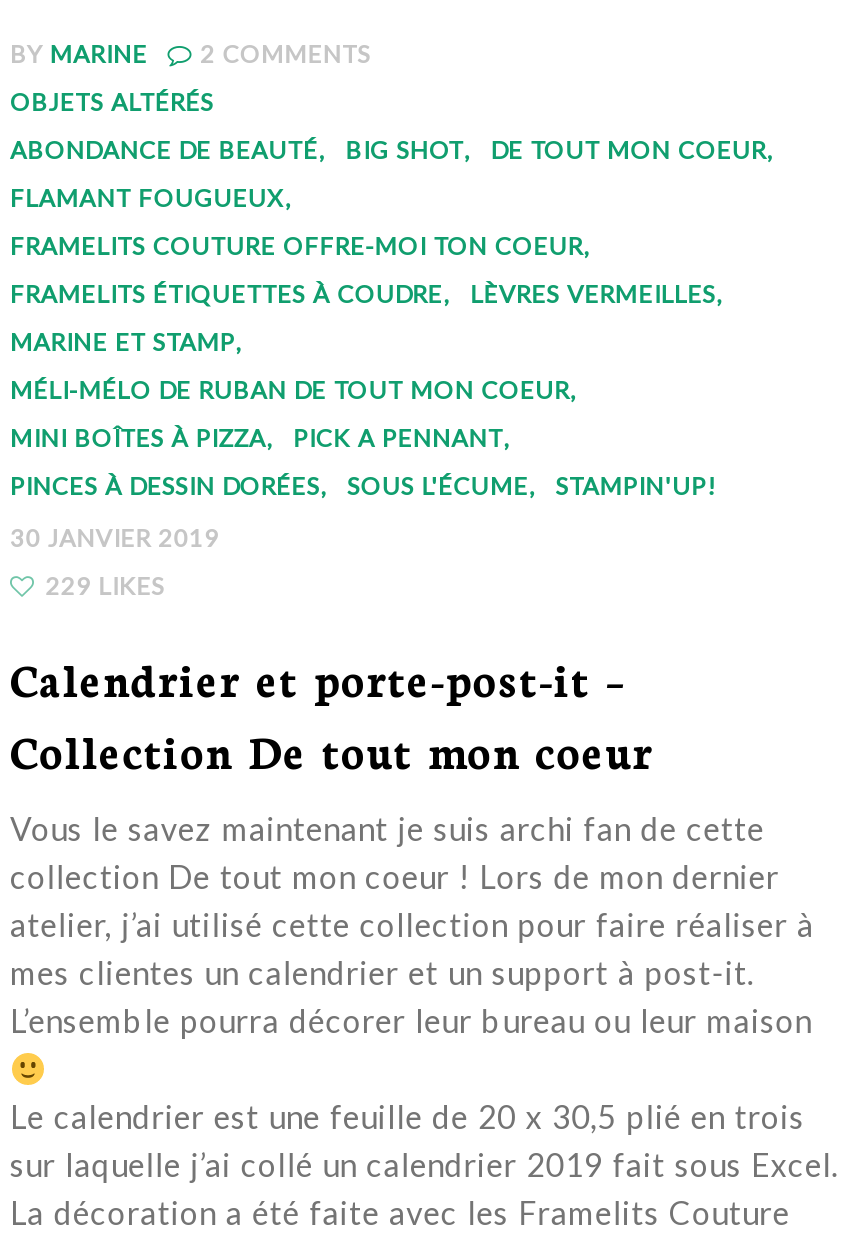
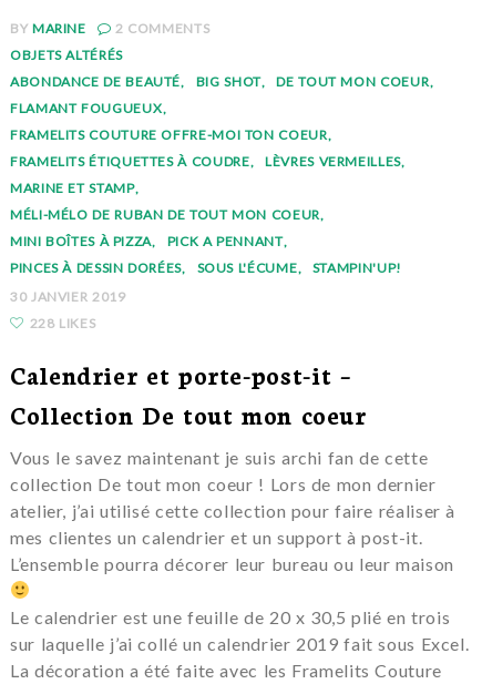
[45,571,165,601] 229 LIKES -> [29,314,96,331] 228 LIKES

